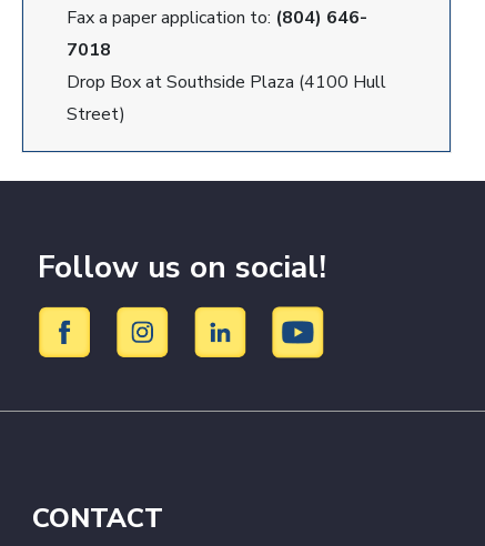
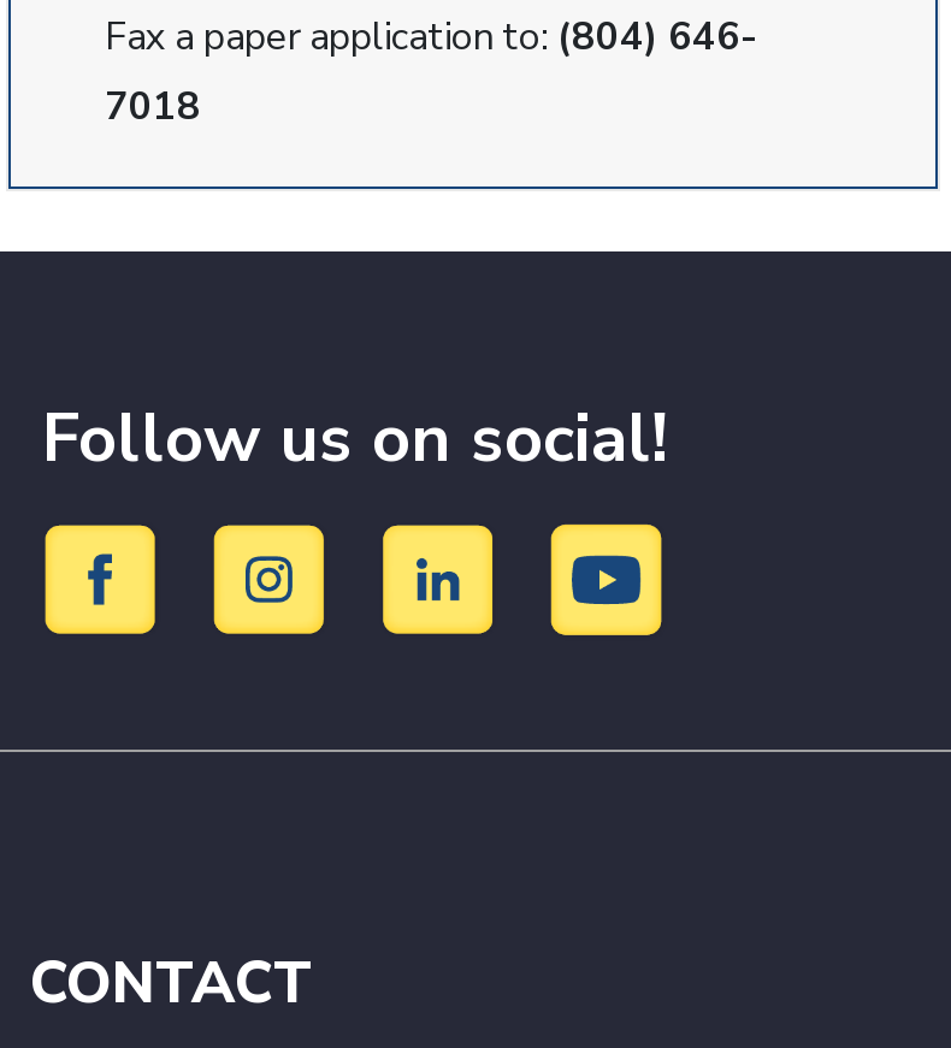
[67,70,386,127] Drop Box at Southside Plaza (4100 Hull | Street) -> none

